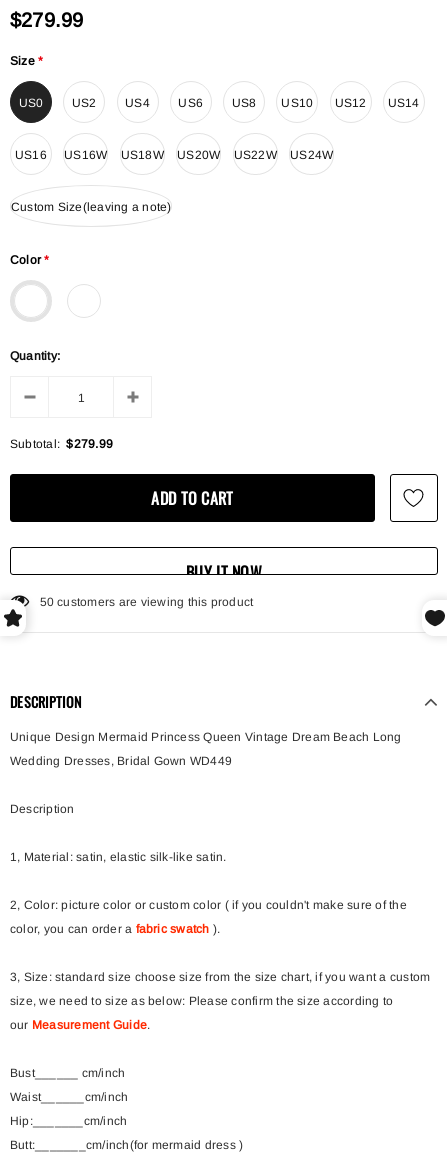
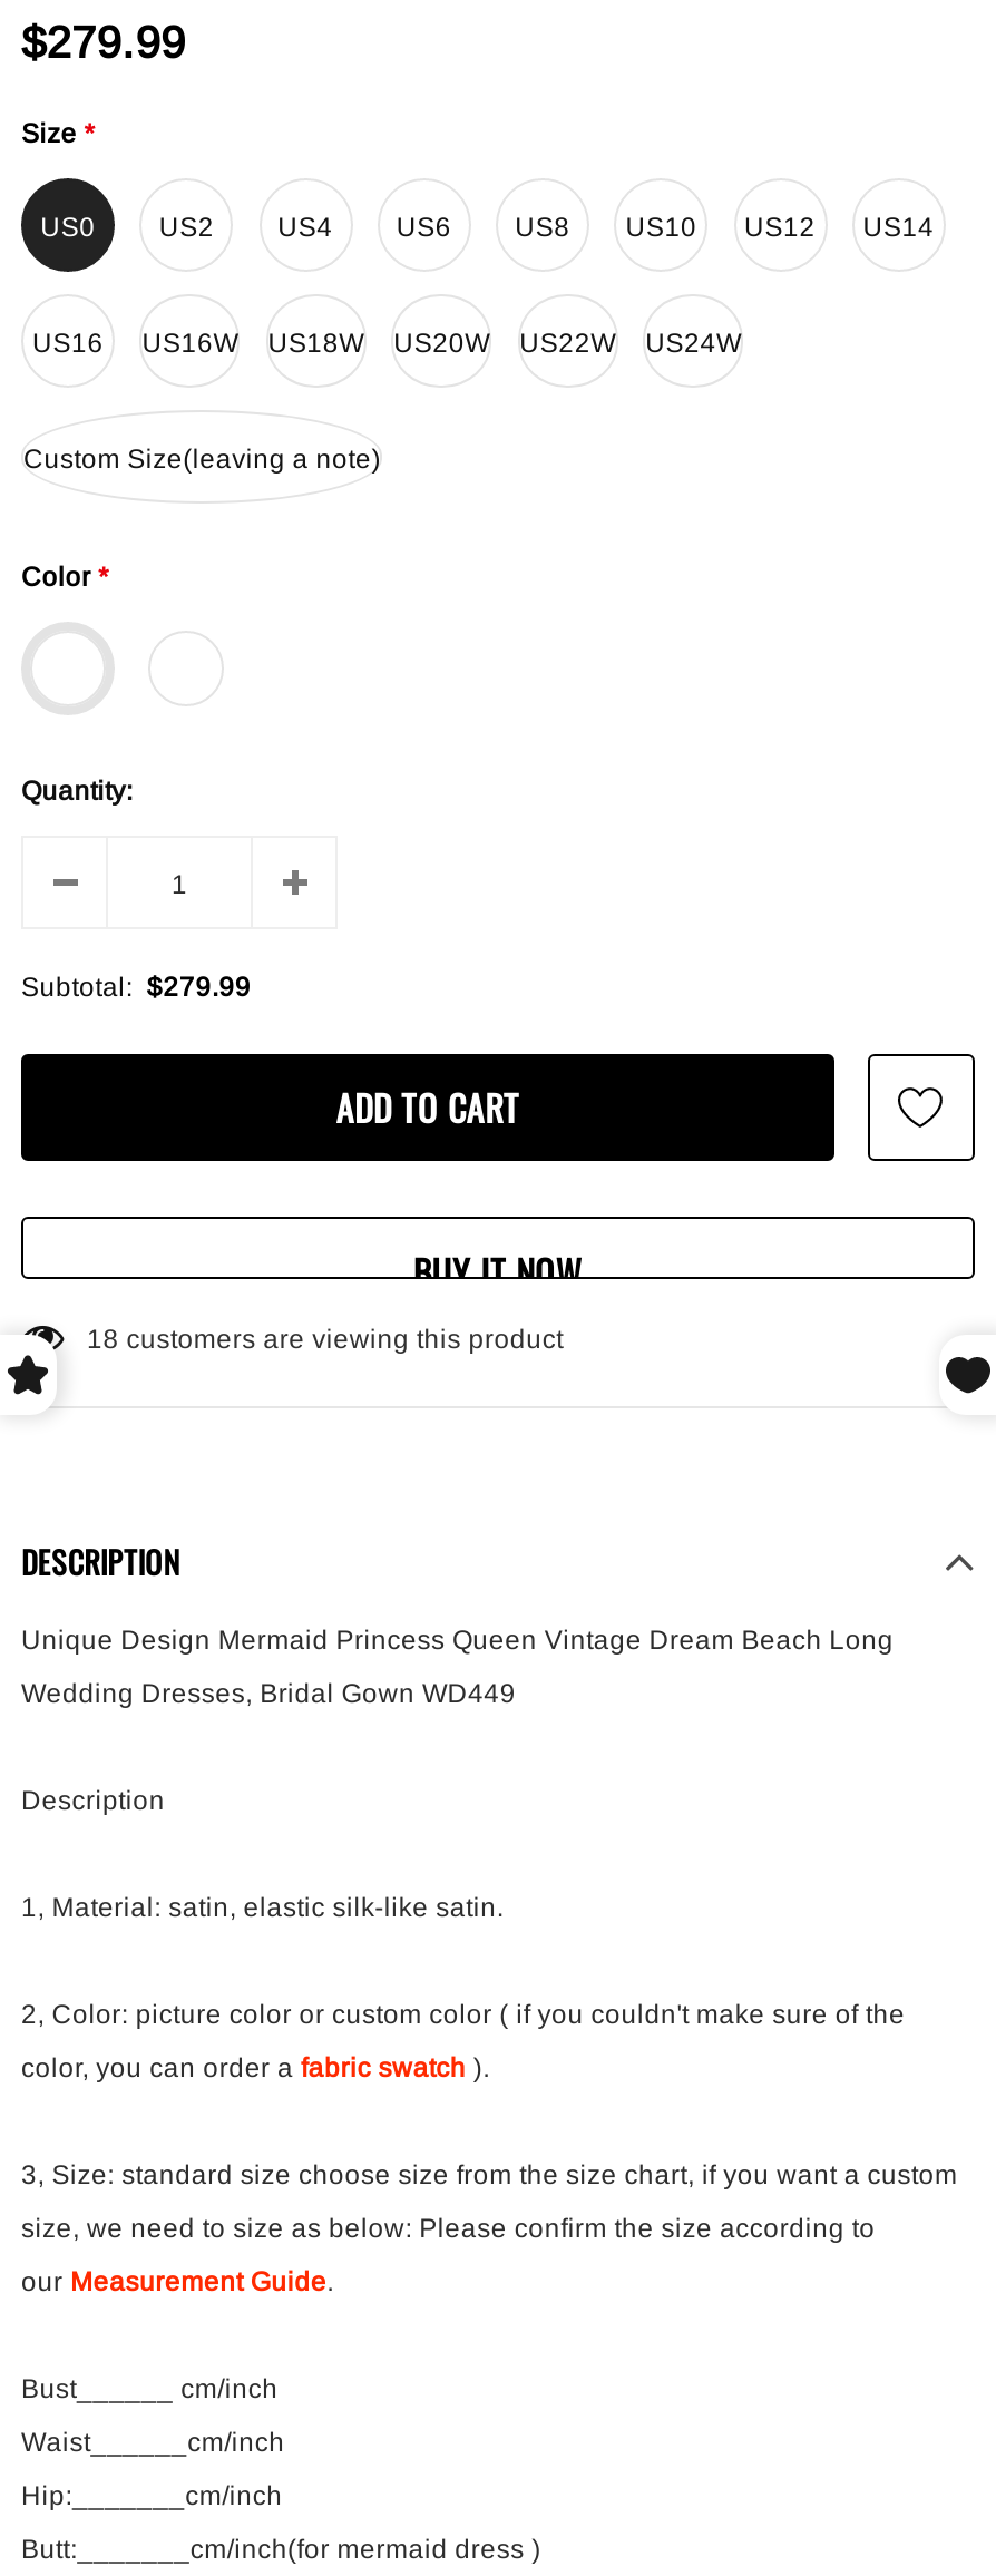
[39,595,253,609] 50 customers are viewing this product -> [87,1324,564,1355] 18 customers are viewing this product

